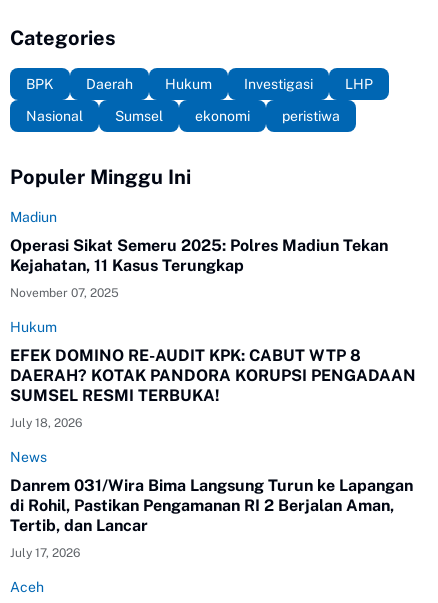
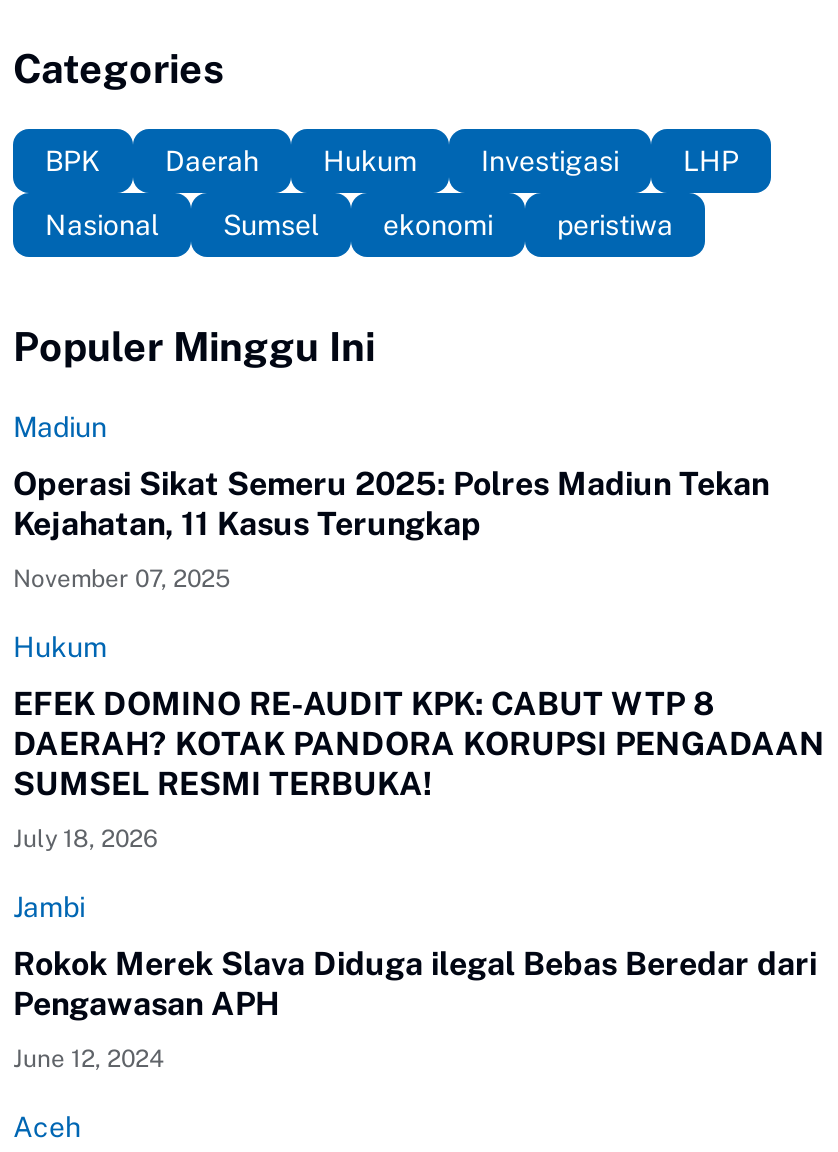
[10,449,47,465] News -> [13,891,85,923] Jambi
[10,476,413,535] Danrem 031/Wira Bima Langsung Turun ke Lapangan | di Rohil, Pastikan Pengamanan RI 2 Berjalan Aman, | Tertib, dan Lancar -> [13,945,817,1023] Rokok Merek Slava Diduga ilegal Bebas Beredar dari | Pengawasan APH
[10,546,80,560] July 17, 2026 -> [13,1045,165,1073] June 12, 2024

